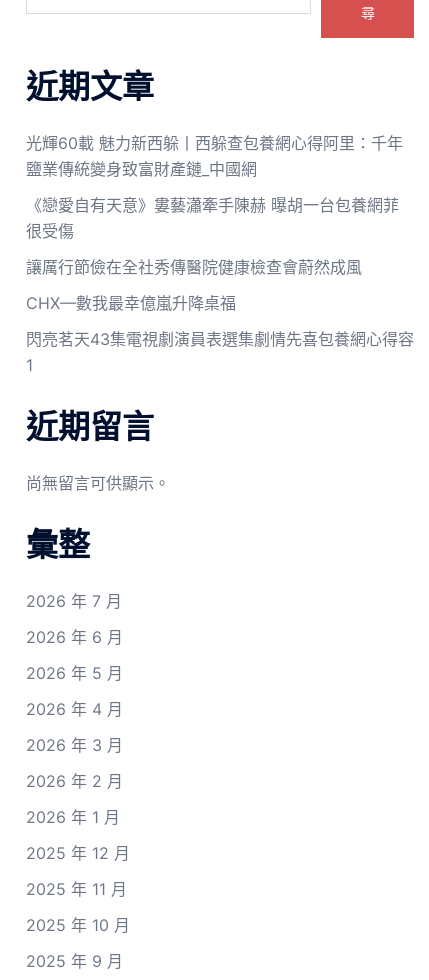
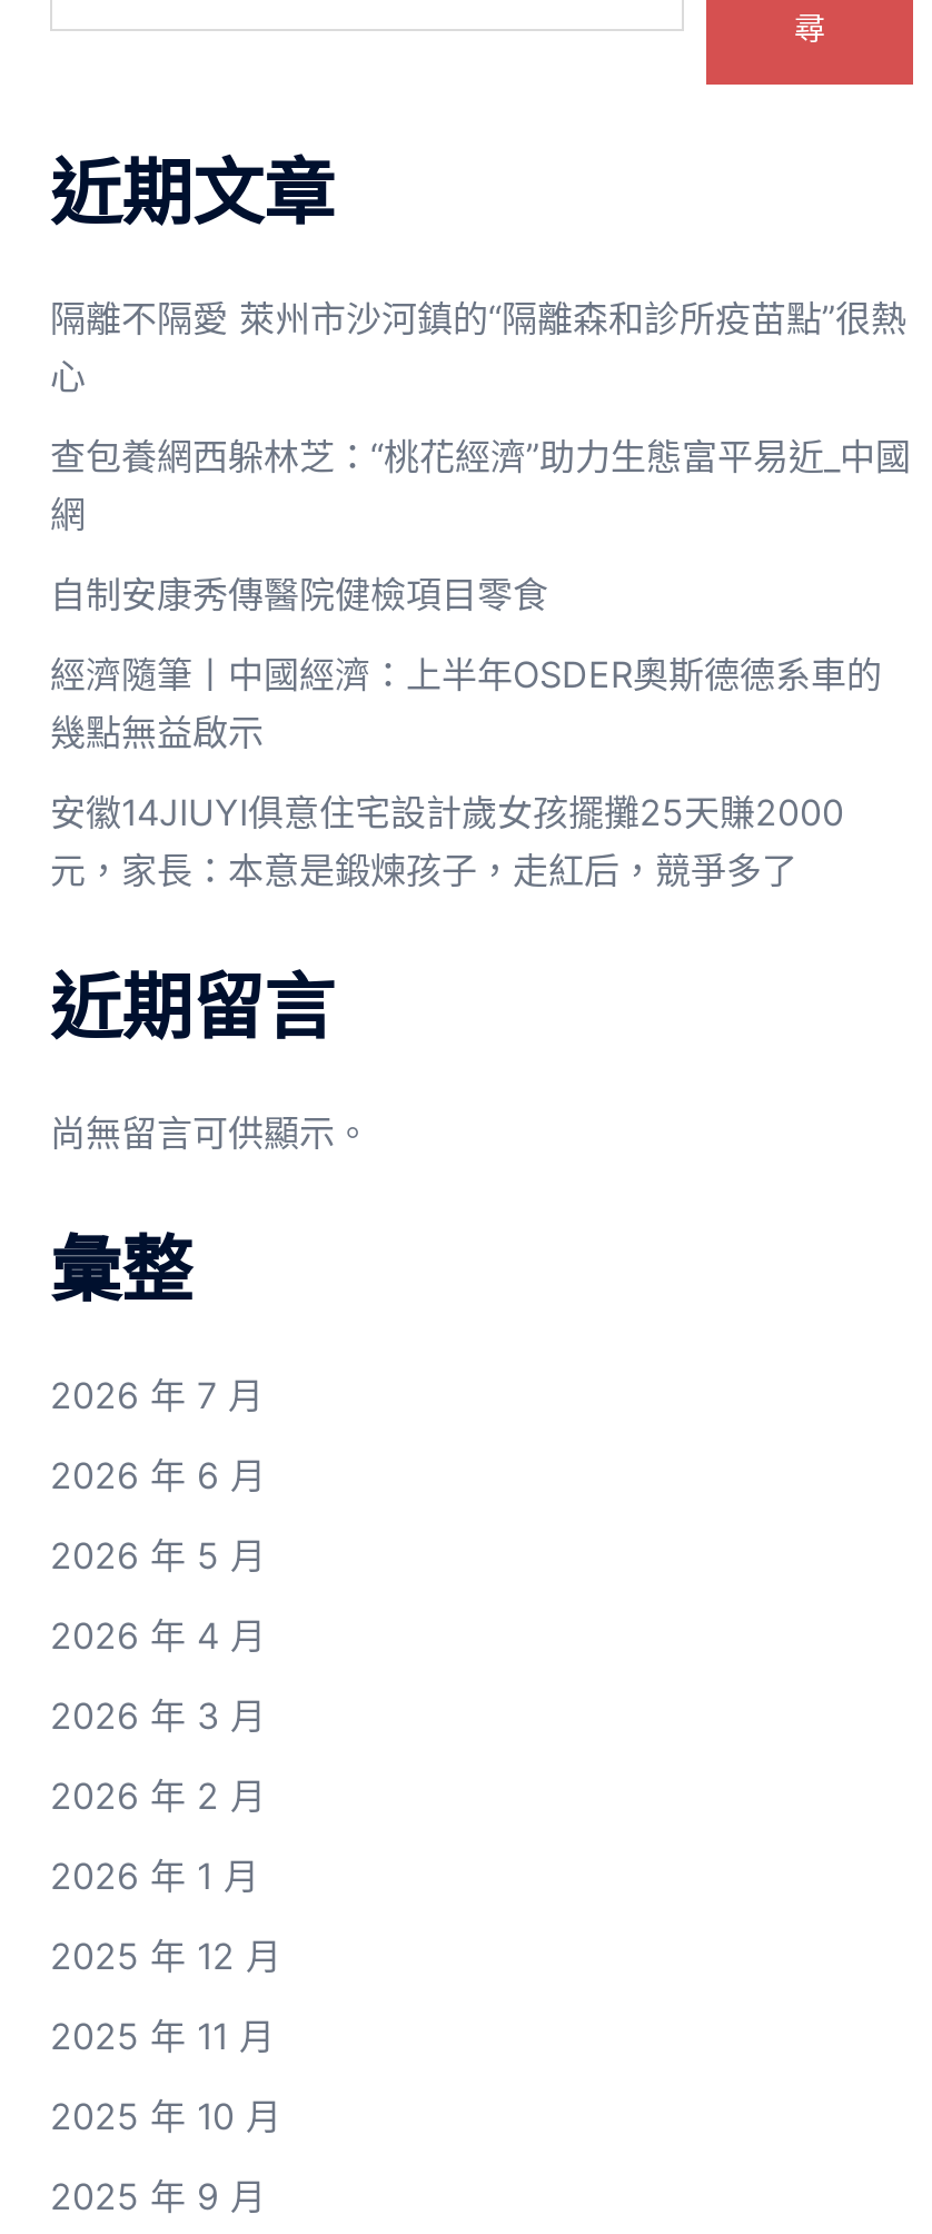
[26,133,403,179] 光輝60載 魅力新西躲丨西躲查包養網心得阿里：千年 | 鹽業傳統變身致富財產鏈_中國網 -> [50,296,906,398] 隔離不隔愛 萊州市沙河鎮的“隔離森和診所疫苗點”很熱 | 心
[26,195,399,241] 《戀愛自有天意》婁藝瀟牽手陳赫 曝胡一台包養網菲 | 很受傷 -> [50,434,911,536] 查包養網西躲林芝：“桃花經濟”助力生態富平易近_中國 | 網
[26,257,362,277] 讓厲行節儉在全社秀傳醫院健康檢查會蔚然成風 -> [50,572,548,616] 自制安康秀傳醫院健檢項目零食
[26,293,236,313] CHX—數我最幸億嵐升降桌福 -> [50,652,882,754] 經濟隨筆丨中國經濟：上半年OSDER奧斯德德系車的 | 幾點無益啟示
[26,329,414,375] 閃亮茗天43集電視劇演員表選集劇情先喜包養網心得容 | 1 -> [50,790,844,892] 安徽14JIUYI俱意住宅設計歲女孩擺攤25天賺2000 | 元，家長：本意是鍛煉孩子，走紅后，競爭多了

